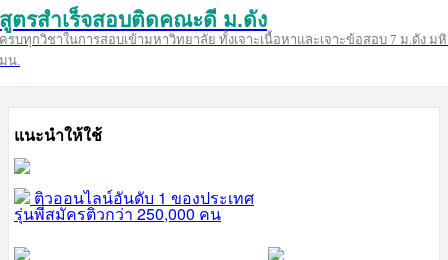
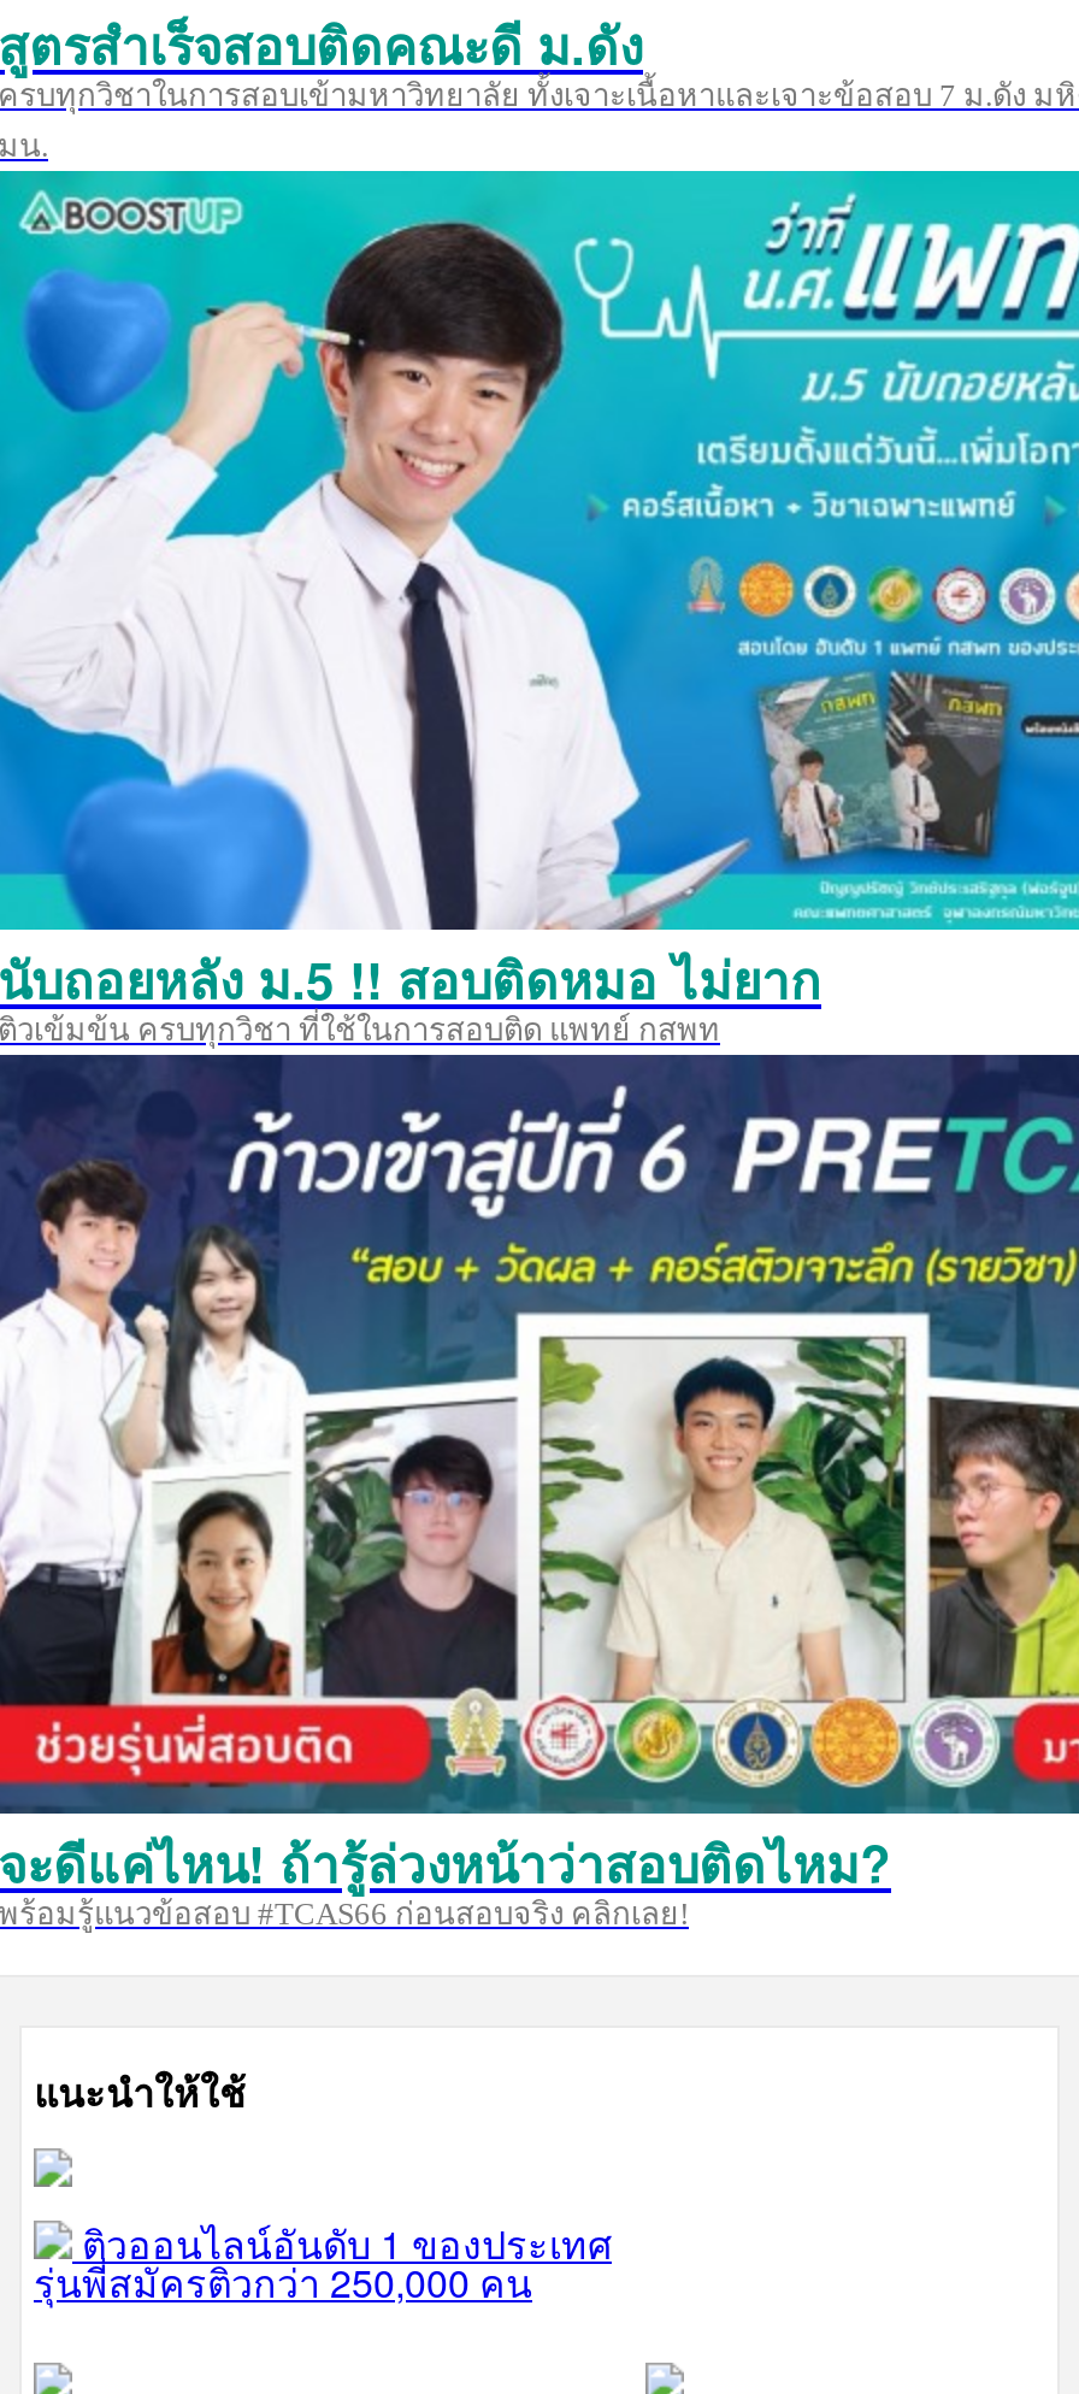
none -> [0,169,1072,1047] [image] | นับถอยหลัง ม.5 !! สอบติดหมอ ไม่ยาก | ติวเข้มข้น ครบทุกวิชา ที่ใช้ในการสอบติด แพทย์ กสพท
none -> [0,1052,1072,1931] [image] | จะดีแค่ไหน! ถ้ารู้ล่วงหน้าว่าสอบติดไหม? | พร้อมรู้แนวข้อสอบ #TCAS66 ก่อนสอบจริง คลิกเลย!

